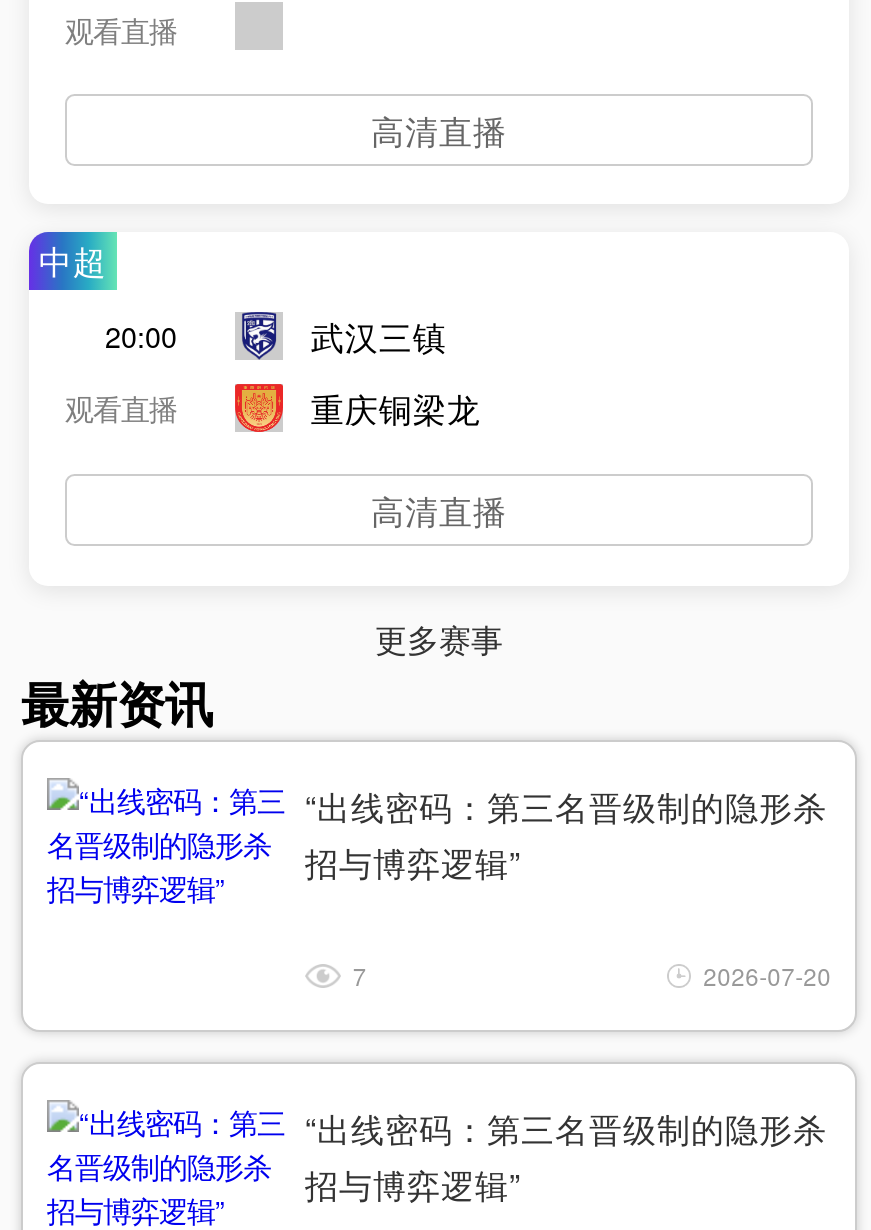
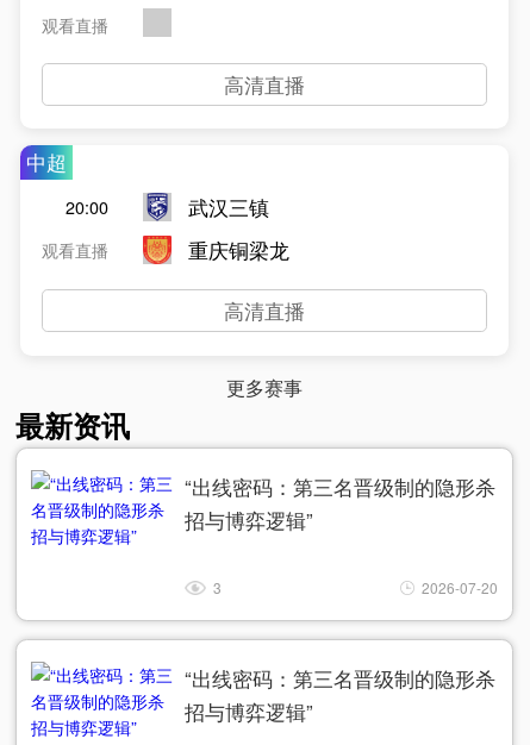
[353,959,367,993] 7 -> [213,578,221,598] 3

